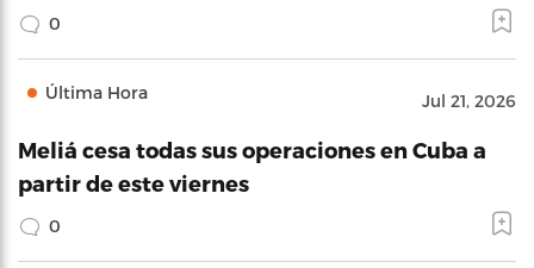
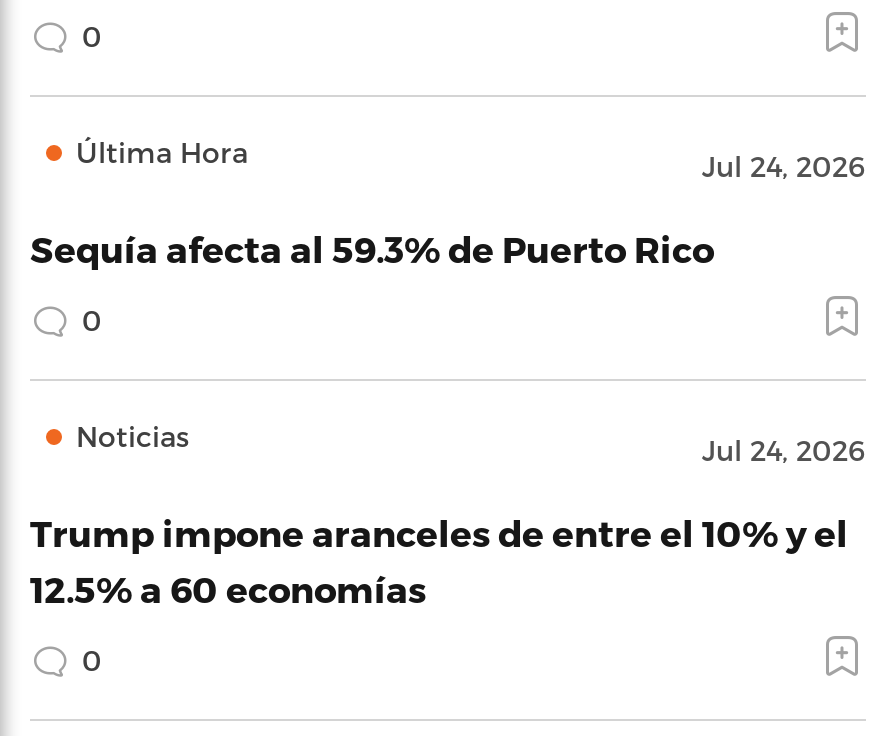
[18,91,516,195] Jul 21, 2026 | Meliá cesa todas sus operaciones en Cuba a | partir de este viernes -> [30,149,866,609] Jul 24, 2026 | Sequía afecta al 59.3% de Puerto Rico | 0 | Noticias | Jul 24, 2026 | Trump impone aranceles de entre el 10% y el | 12.5% a 60 economías

